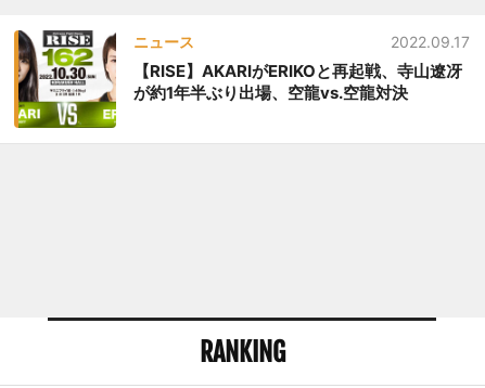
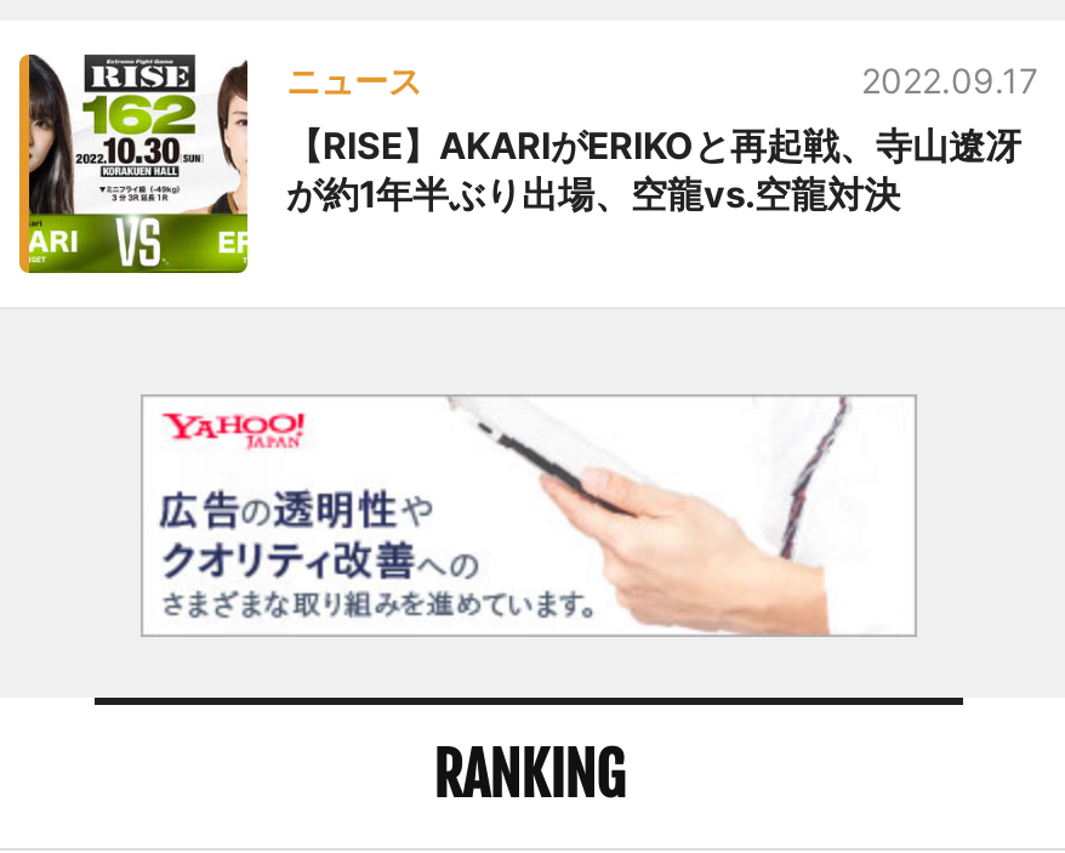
none -> [158,394,852,637] [image]

